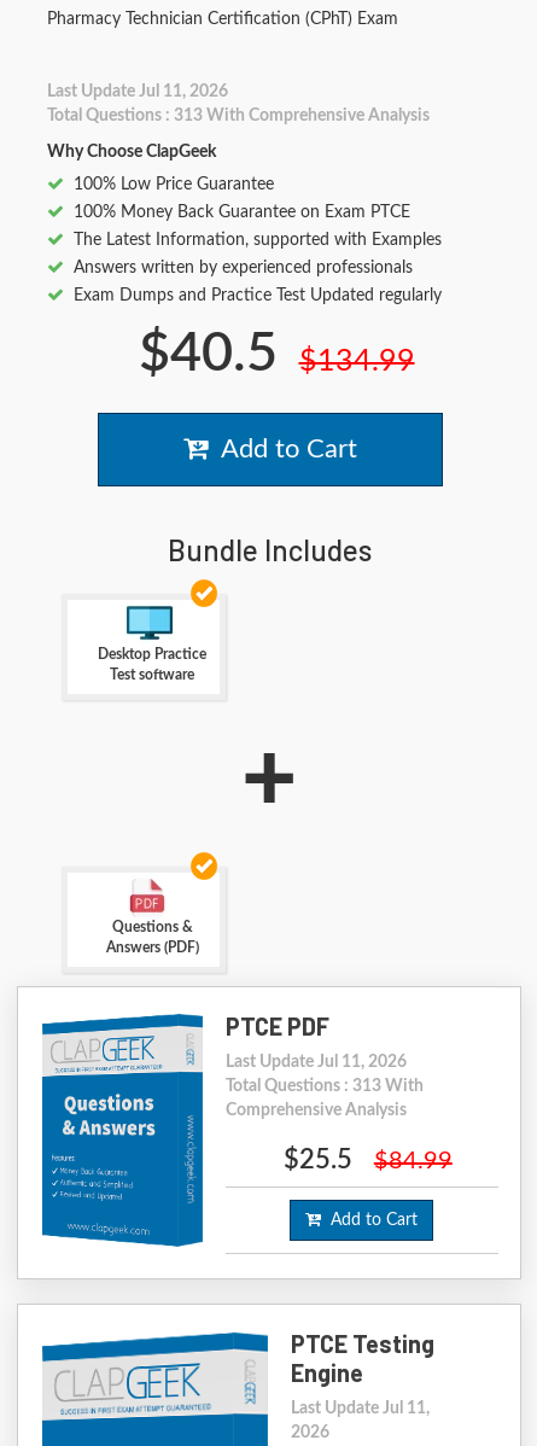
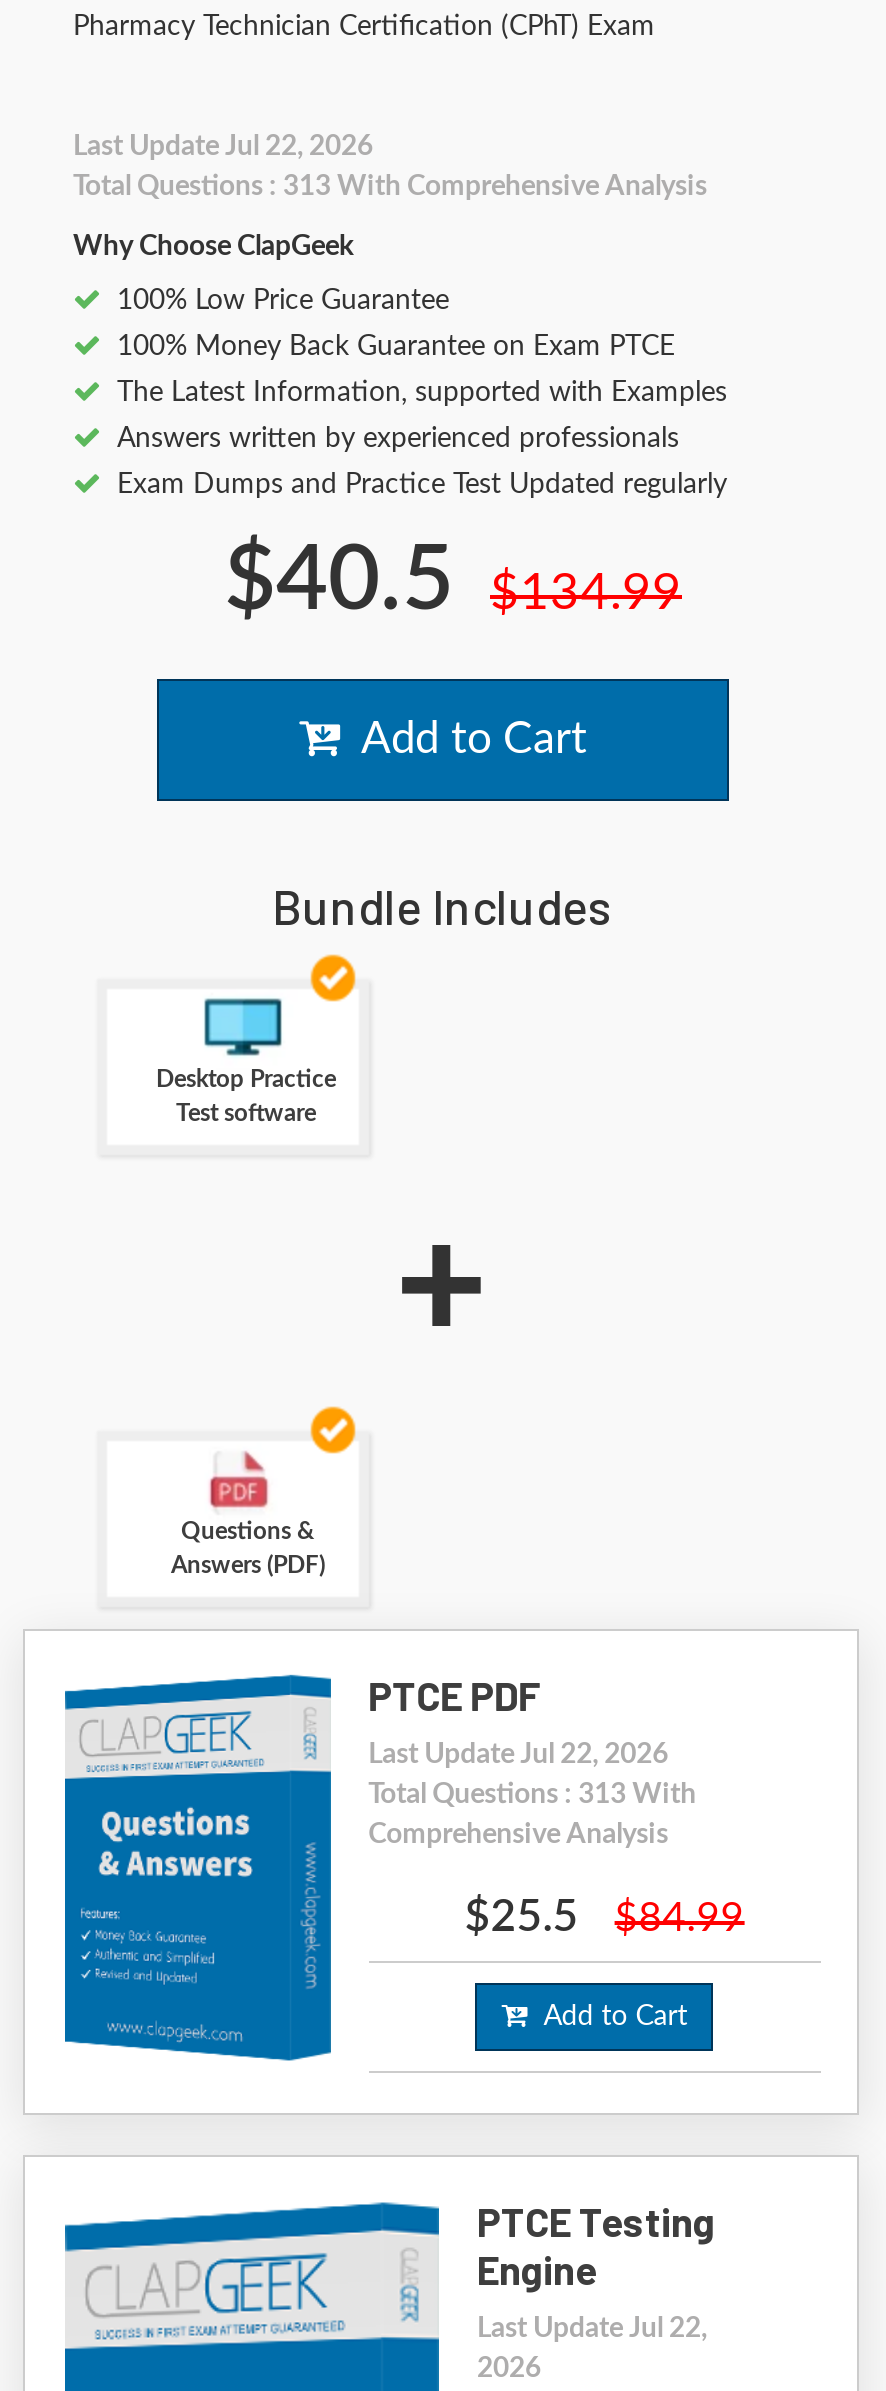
[47,84,228,100] Last Update Jul 11, 2026 -> [73,133,373,161] Last Update Jul 22, 2026
[225,1054,406,1071] Last Update Jul 11, 2026 -> [368,1741,668,1769] Last Update Jul 22, 2026
[291,1400,429,1417] Last Update Jul 11, -> [477,2315,707,2343] Last Update Jul 22,

